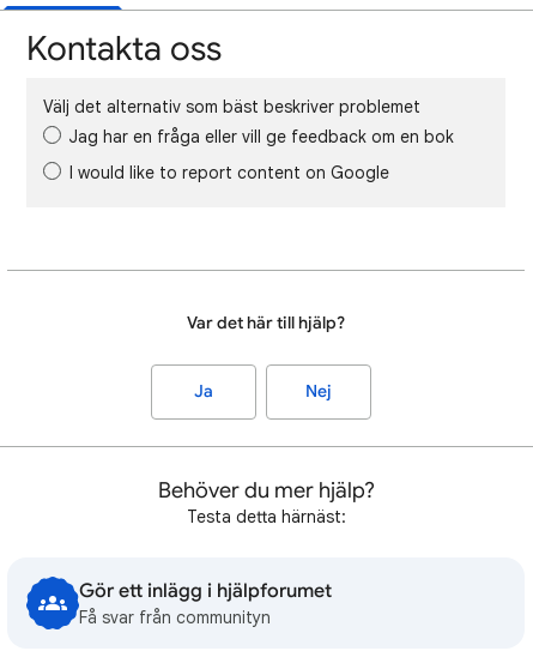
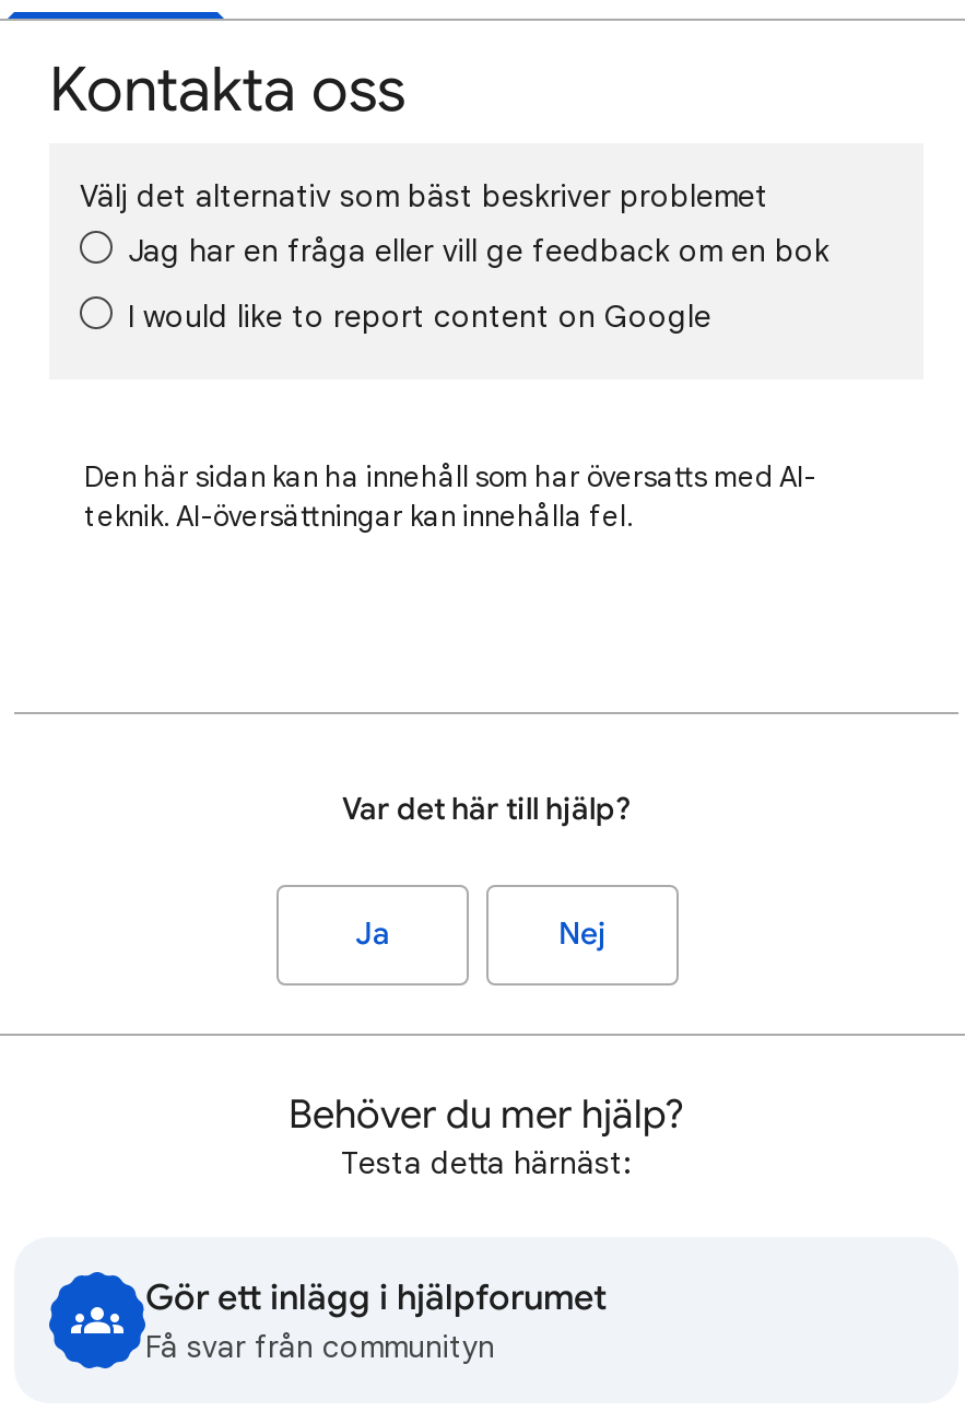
none -> [84,458,816,535] Den här sidan kan ha innehåll som har översatts med AI- | teknik. AI-översättningar kan innehålla fel.

